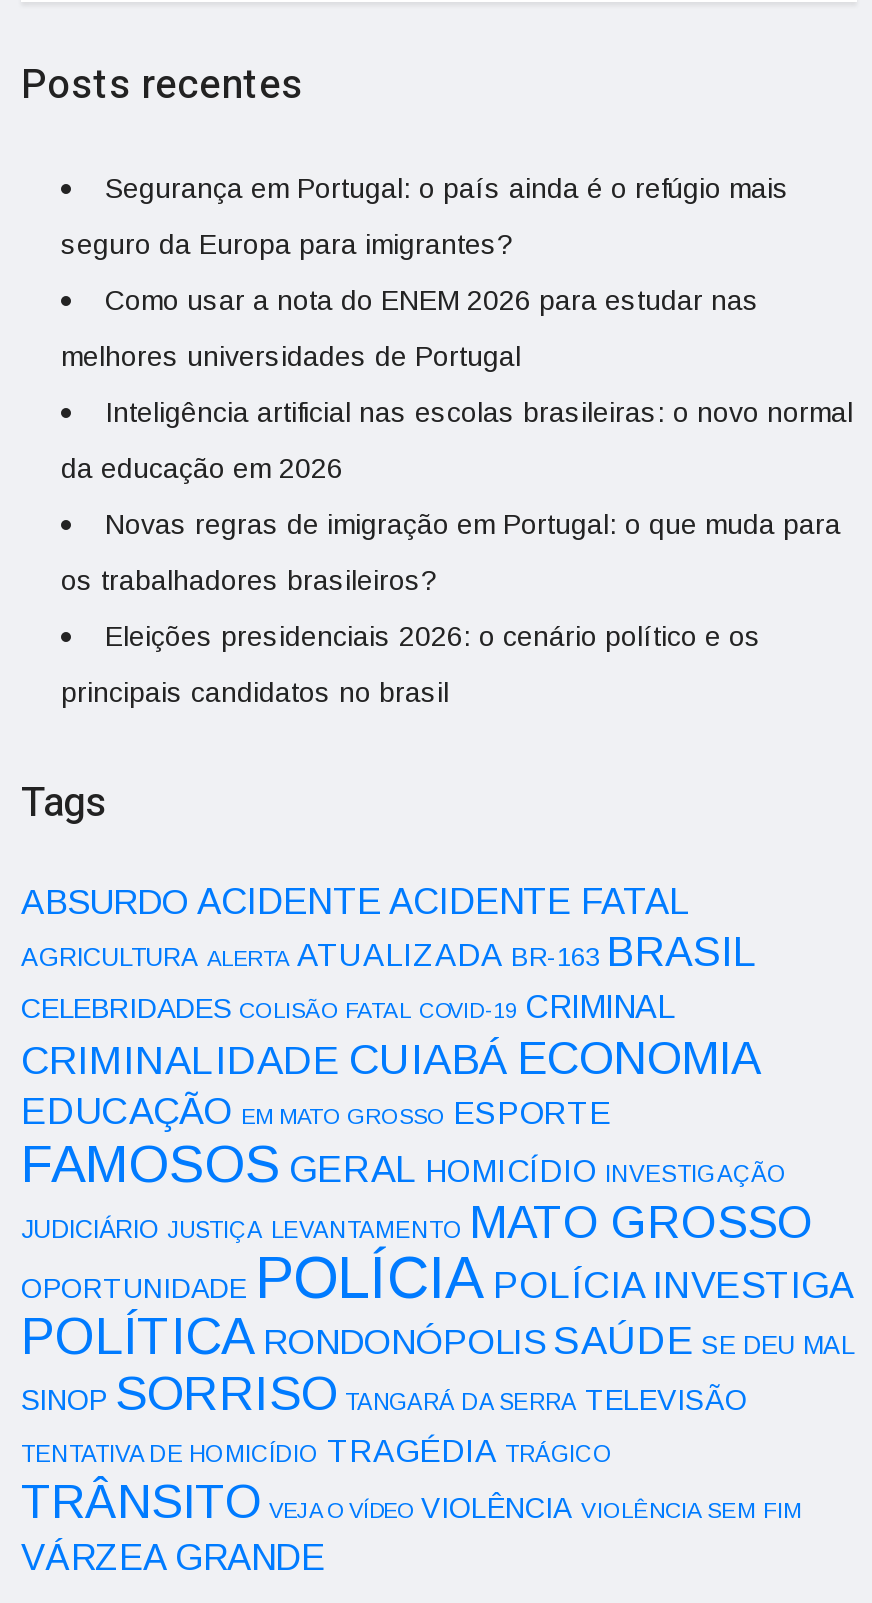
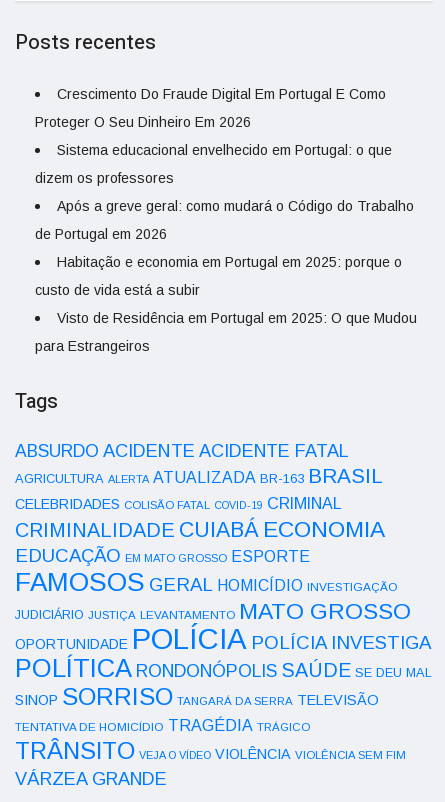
[105,172,789,204] Segurança em Portugal: o país ainda é o refúgio mais -> [57,86,386,102] Crescimento Do Fraude Digital Em Portugal E Como
[61,228,513,260] seguro da Europa para imigrantes? -> [35,114,251,130] Proteger O Seu Dinheiro Em 2026
[105,284,759,316] Como usar a nota do ENEM 2026 para estudar nas -> [57,142,392,158] Sistema educacional envelhecido em Portugal: o que
[61,340,521,372] melhores universidades de Portugal -> [35,170,174,186] dizem os professores
[105,396,853,428] Inteligência artificial nas escolas brasileiras: o novo normal -> [57,198,414,214] Após a greve geral: como mudará o Código do Trabalho
[61,452,343,484] da educação em 2026 -> [35,226,167,242] de Portugal em 2026
[105,508,841,540] Novas regras de imigração em Portugal: o que muda para -> [57,254,402,270] Habitação e economia em Portugal em 2025: porque o
[61,564,437,596] os trabalhadores brasileiros? -> [35,282,200,298] custo de vida está a subir
[105,620,761,652] Eleições presidenciais 2026: o cenário político e os -> [57,310,417,326] Visto de Residência em Portugal em 2025: O que Mudou
[61,676,449,708] principais candidatos no brasil -> [35,338,150,354] para Estrangeiros

